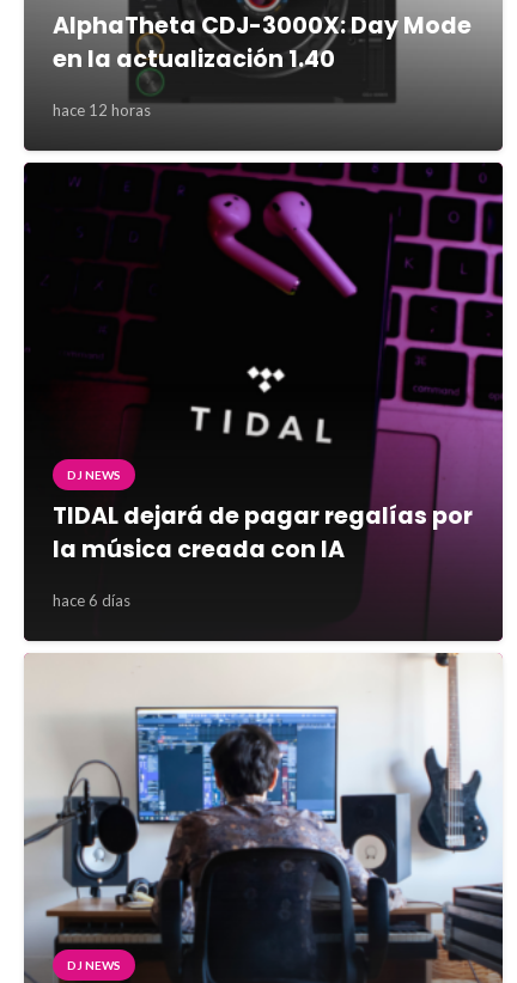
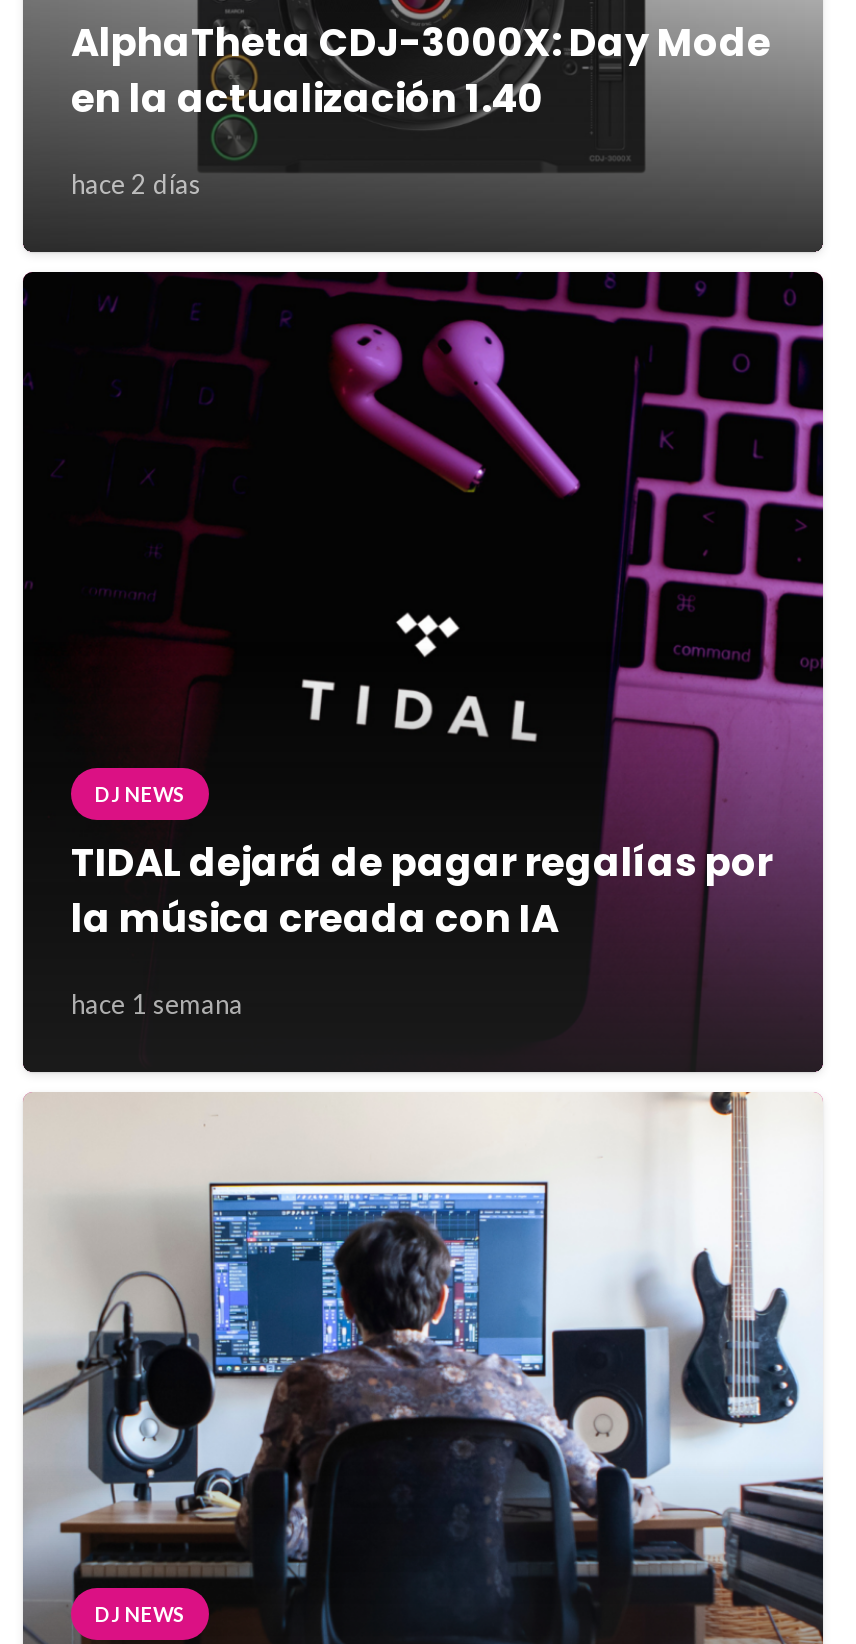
[53,101,151,120] hace 12 horas -> [71,169,201,201] hace 2 días
[53,591,130,610] hace 6 días -> [71,989,243,1021] hace 1 semana

